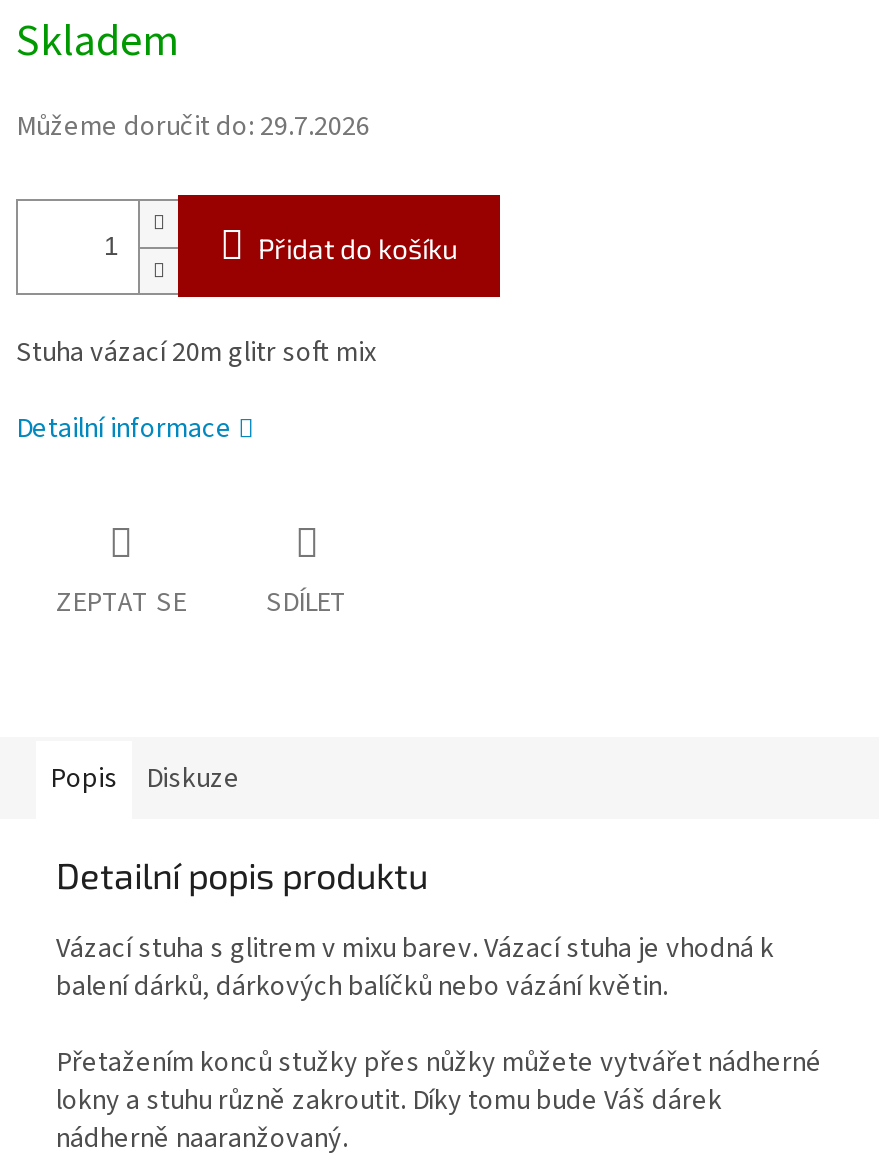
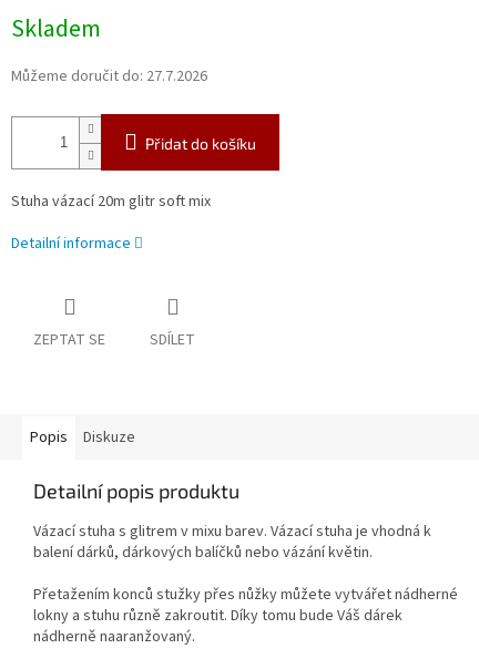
[16,108,370,148] Můžeme doručit do: 29.7.2026 -> [11,66,207,88] Můžeme doručit do: 27.7.2026

